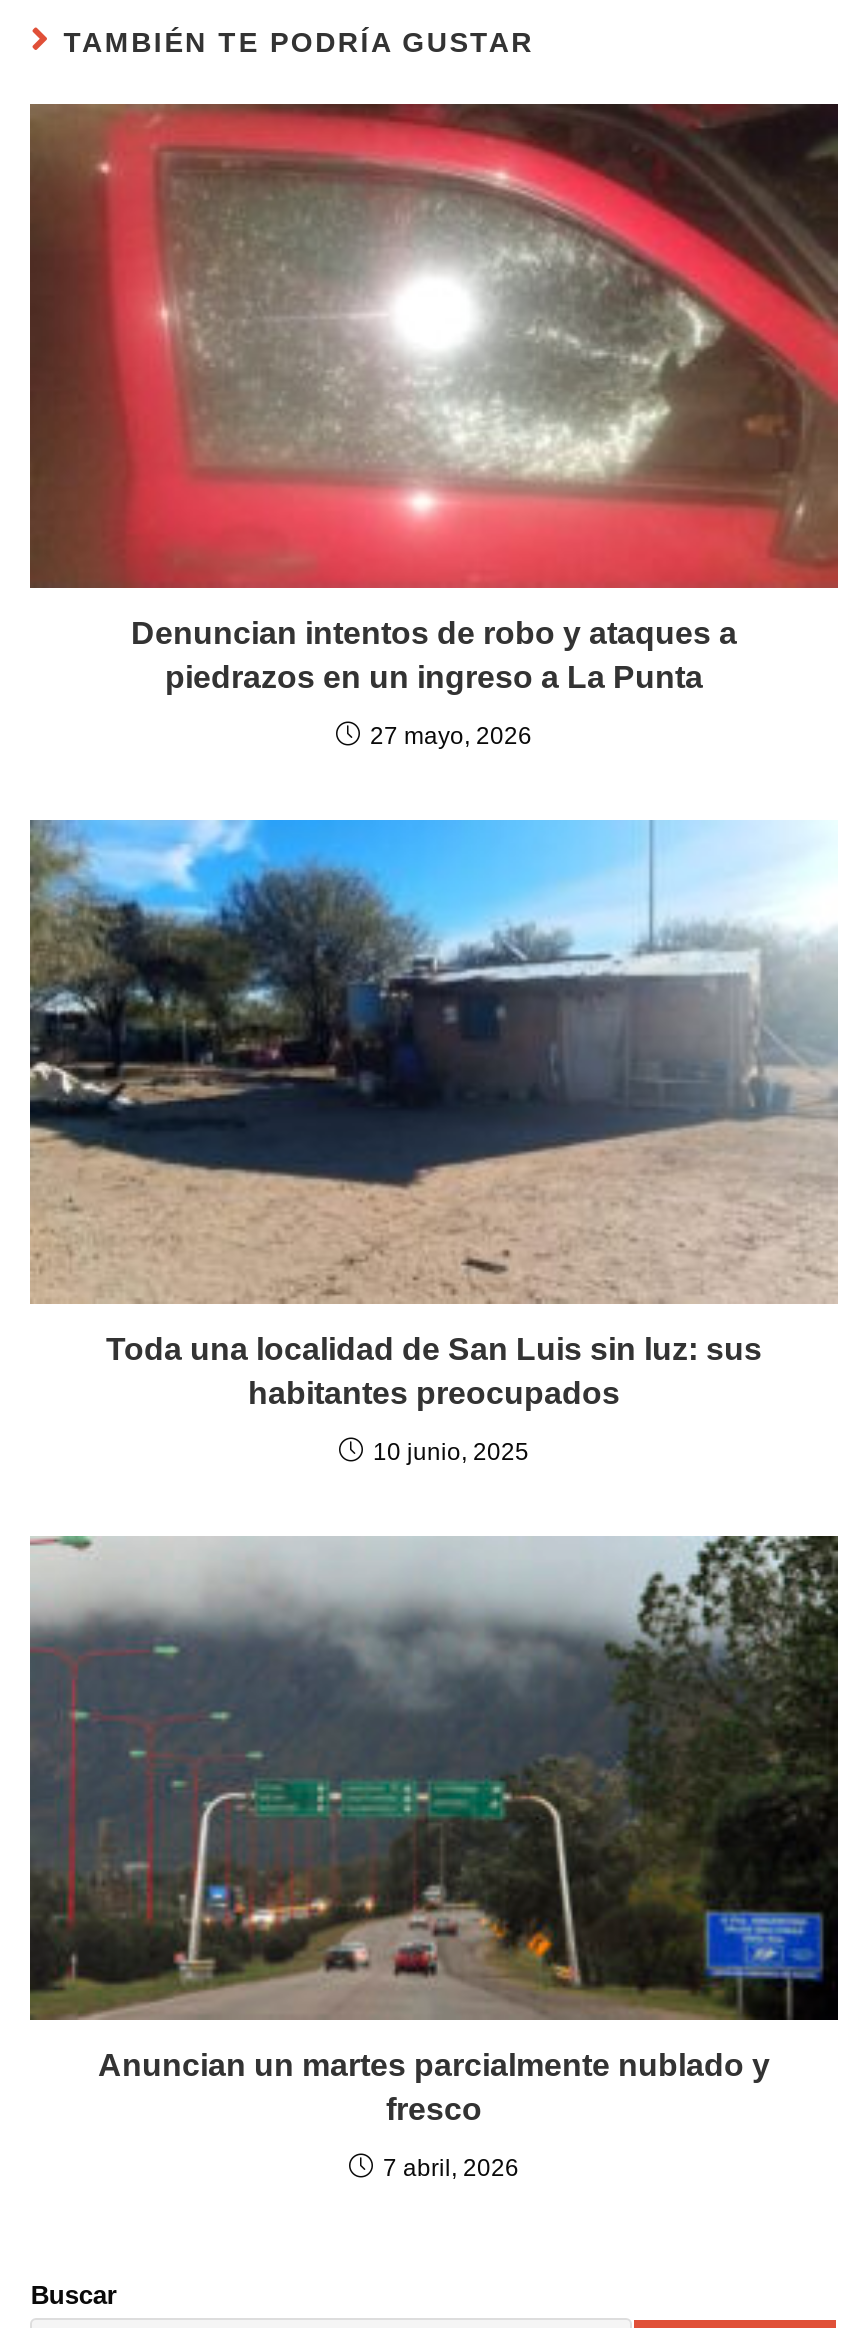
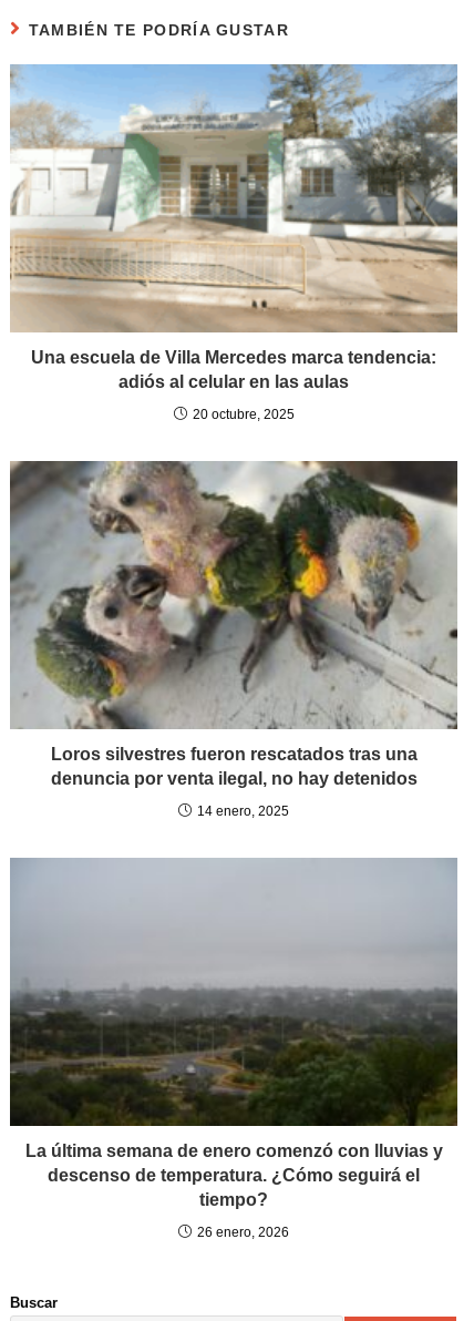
[28,102,840,694] [image] | Denuncian intentos de robo y ataques a | piedrazos en un ingreso a La Punta -> [10,63,458,391] [image] | Una escuela de Villa Mercedes marca tendencia: | adiós al celular en las aulas
[370,722,532,750] 27 mayo, 2026 -> [192,407,294,422] 20 octubre, 2025
[30,818,838,1410] [image] | Toda una localidad de San Luis sin luz: sus | habitantes preocupados -> [10,460,458,788] [image] | Loros silvestres fueron rescatados tras una | denuncia por venta ilegal, no hay detenidos
[373,1438,529,1466] 10 junio, 2025 -> [197,803,289,819] 14 enero, 2025
[30,1536,838,2126] [image] | Anuncian un martes parcialmente nublado y | fresco -> [10,858,457,1209] [image] | La última semana de enero comenzó con lluvias y | descenso de temperatura. ¿Cómo seguirá el | tiempo?
[383,2154,519,2182] 7 abril, 2026 -> [197,1224,289,1240] 26 enero, 2026

